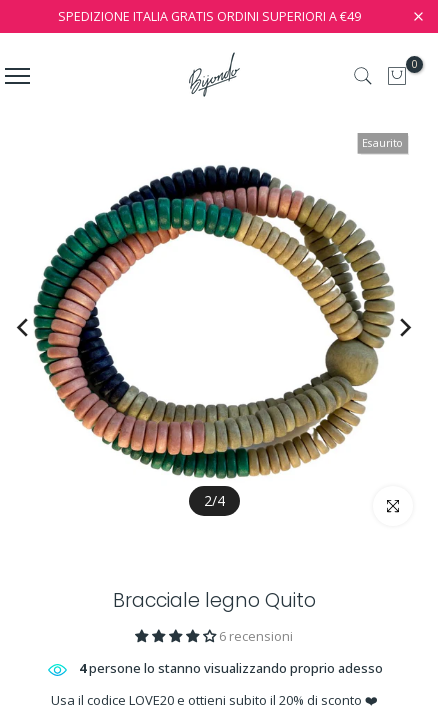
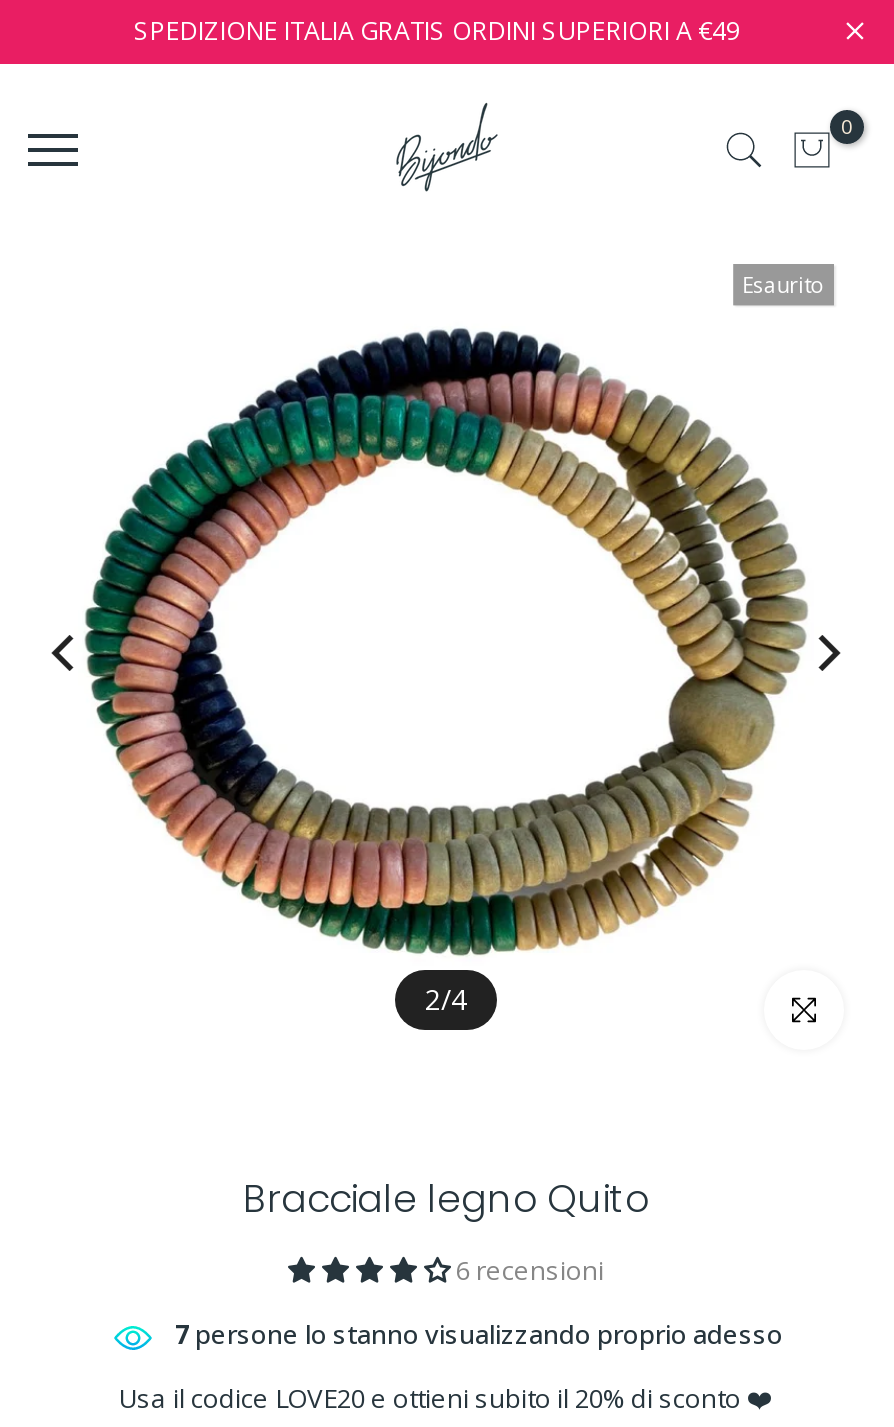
[78,659,382,677] 4 persone lo stanno visualizzando proprio adesso -> [175,1316,783,1352] 7 persone lo stanno visualizzando proprio adesso

